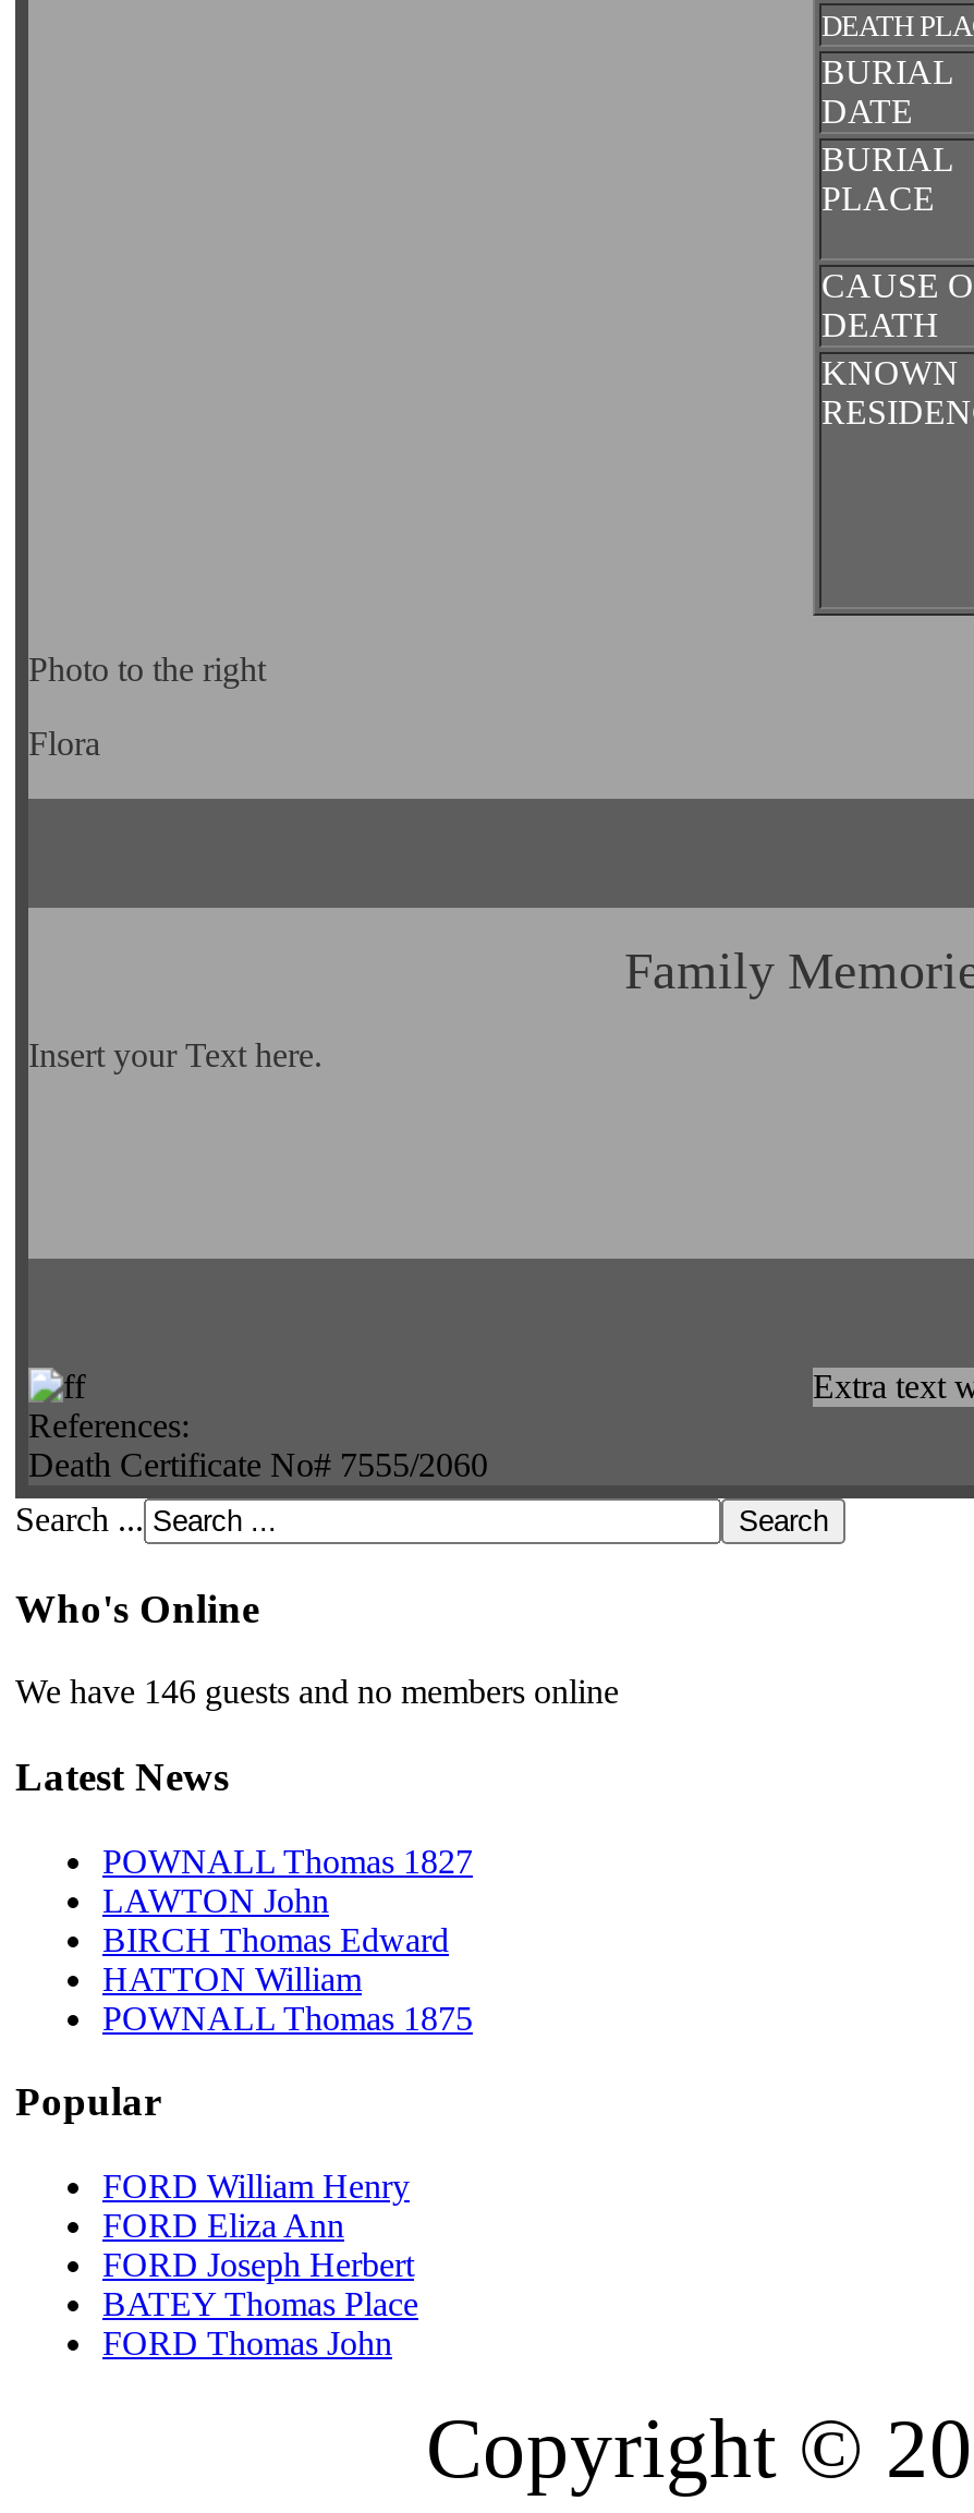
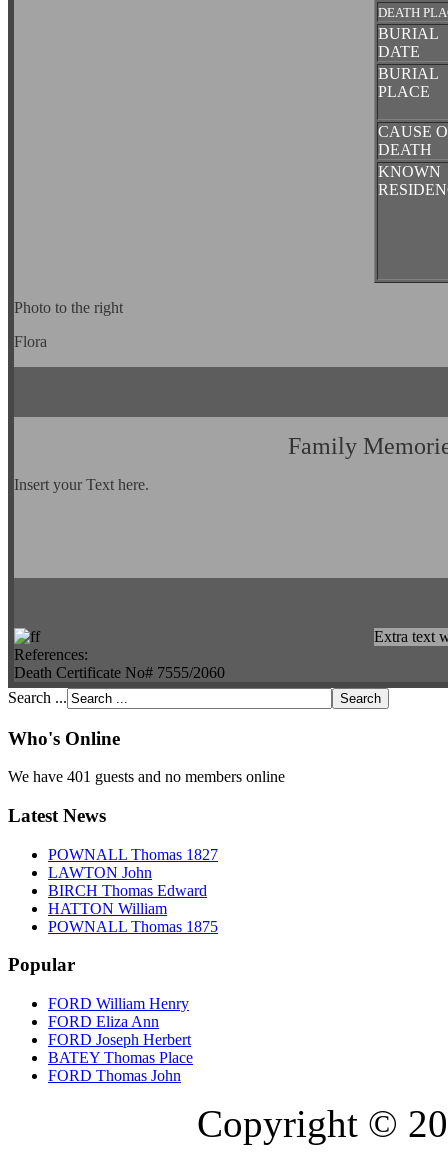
[15,1673,619,1710] We have 146 guests and no members online -> [8,768,285,785] We have 401 guests and no members online

